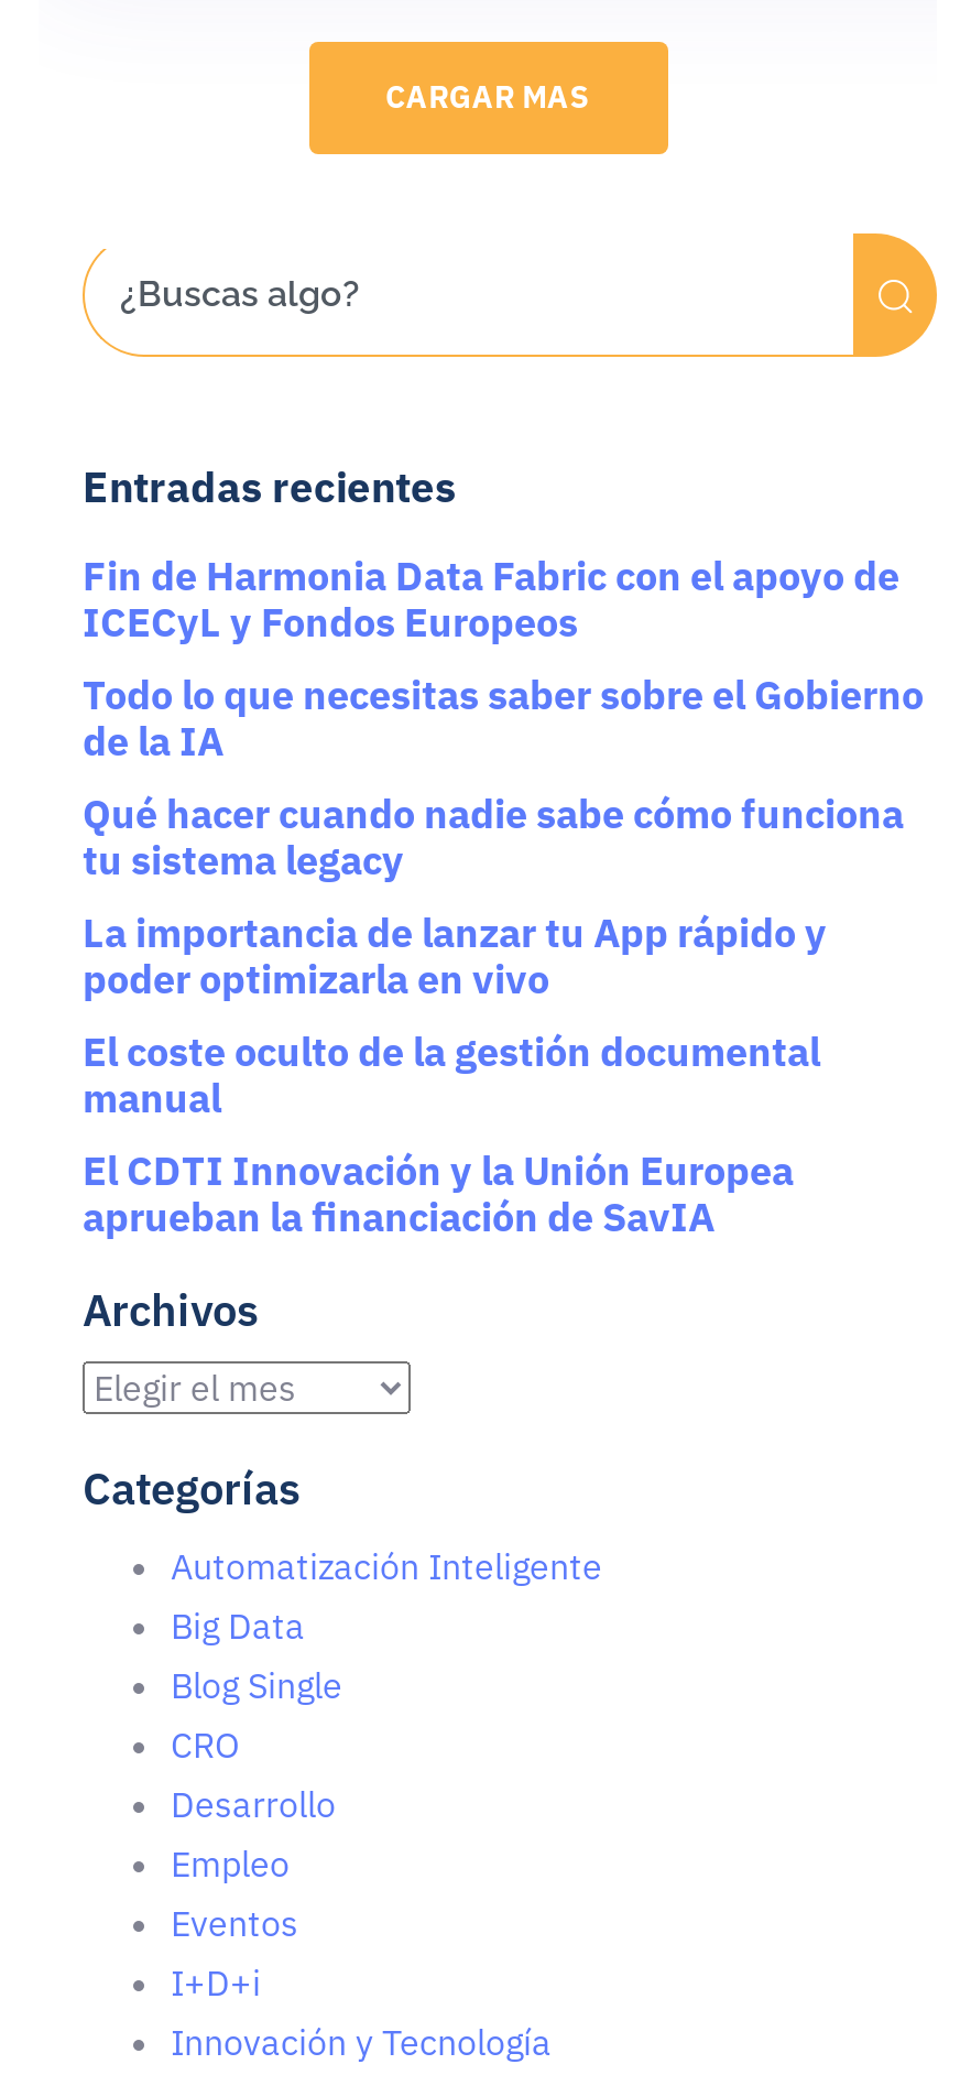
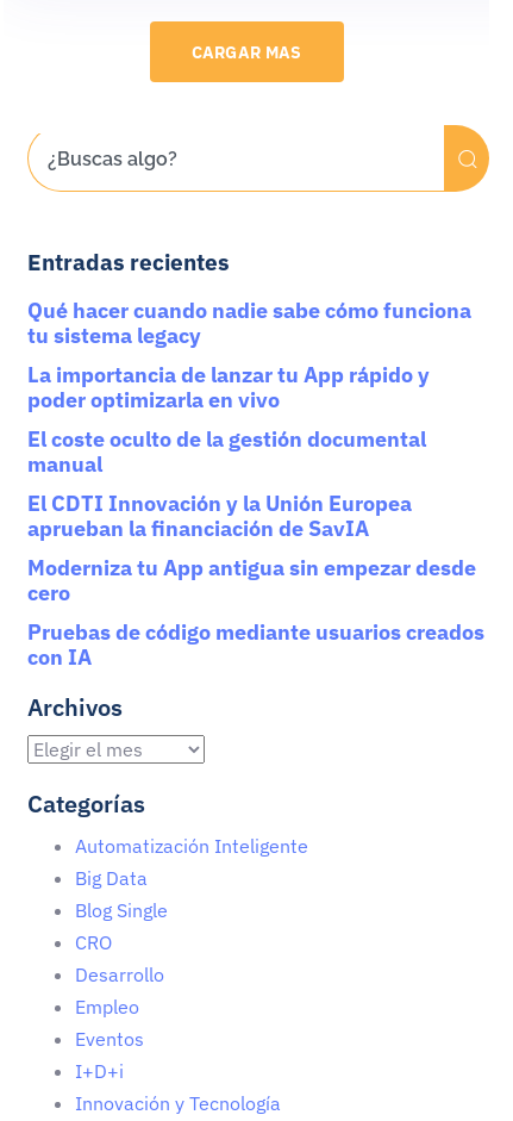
[83,551,924,767] Fin de Harmonia Data Fabric con el apoyo de | ICECyL y Fondos Europeos | Todo lo que necesitas saber sobre el Gobierno | de la IA -> none
moved [83,789,904,1242] -> [27,297,471,542]: Qué hacer cuando nadie sabe cómo funciona | tu sistema legacy | La importancia de lanzar tu App rápido y | poder optimizarla en vivo | El coste oculto de la gestión documental | manual | El CDTI Innovación y la Unión Europea | aprueban la financiación de SavIA
none -> [27,554,484,671] Moderniza tu App antigua sin empezar desde | cero | Pruebas de código mediante usuarios creados | con IA

